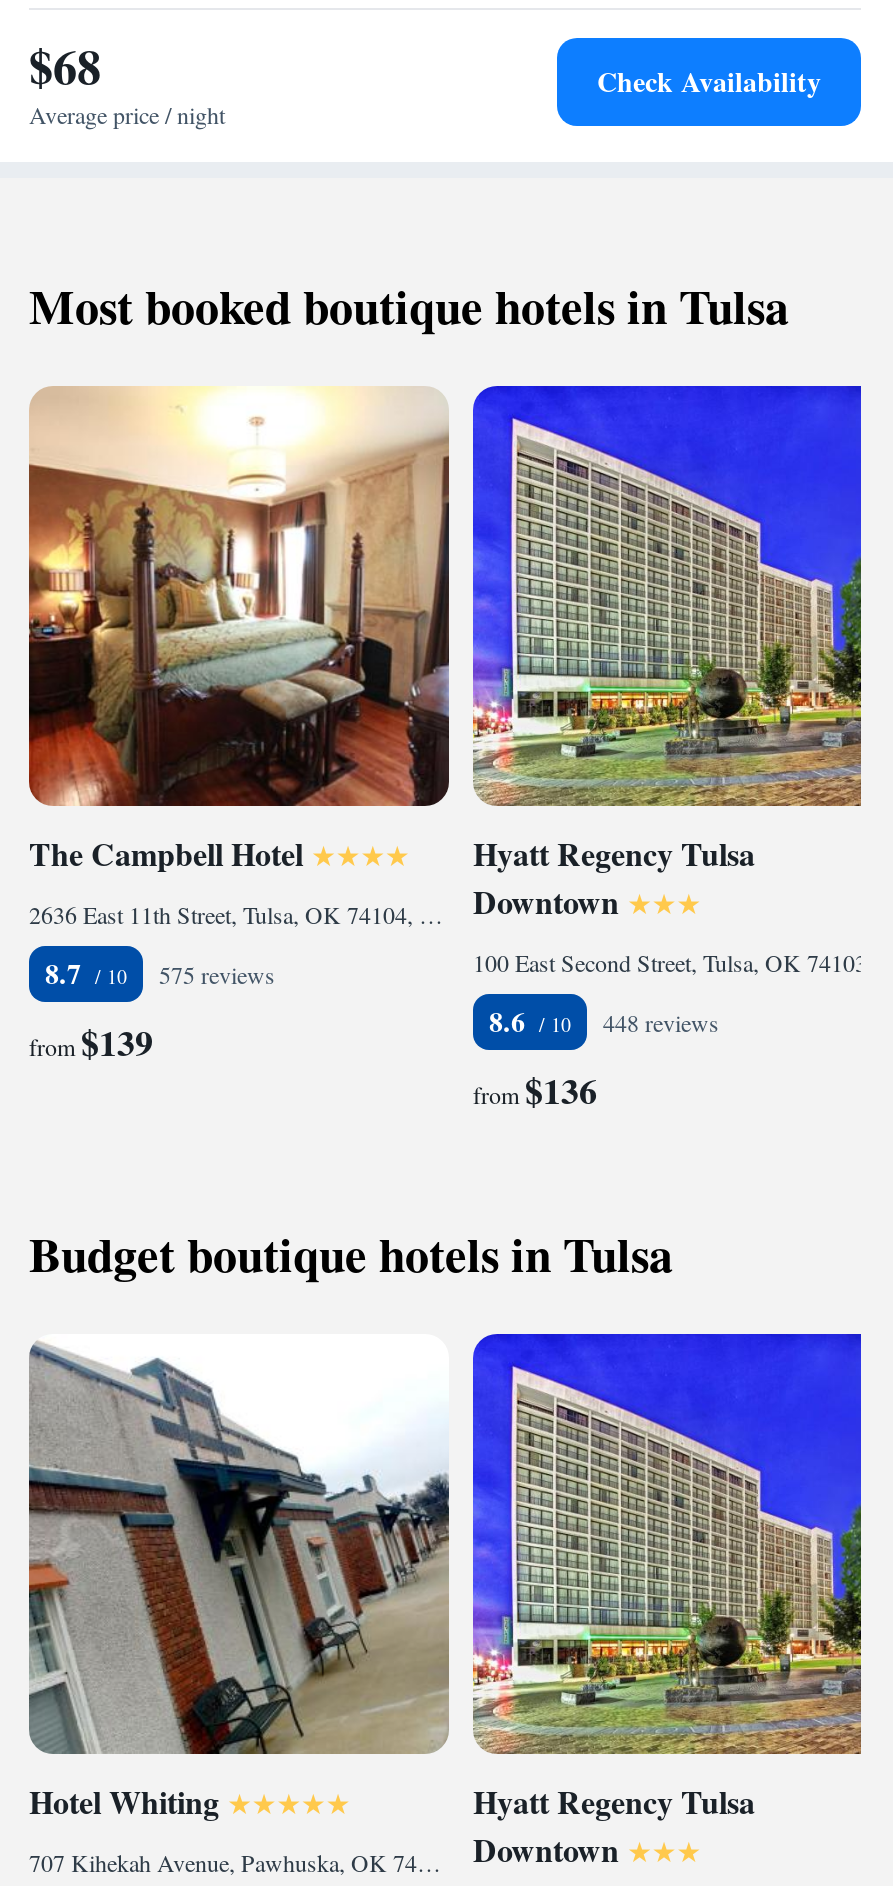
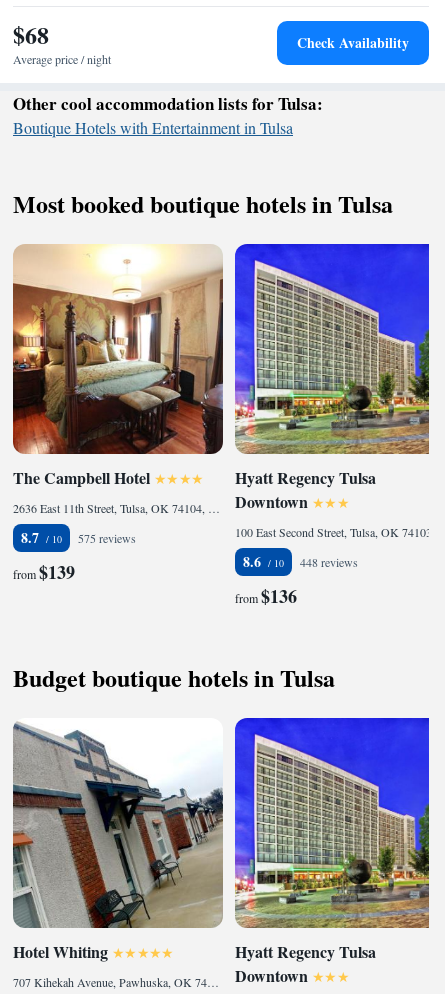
none -> [13,91,323,138] Other cool accommodation lists for Tulsa: | Boutique Hotels with Entertainment in Tulsa

